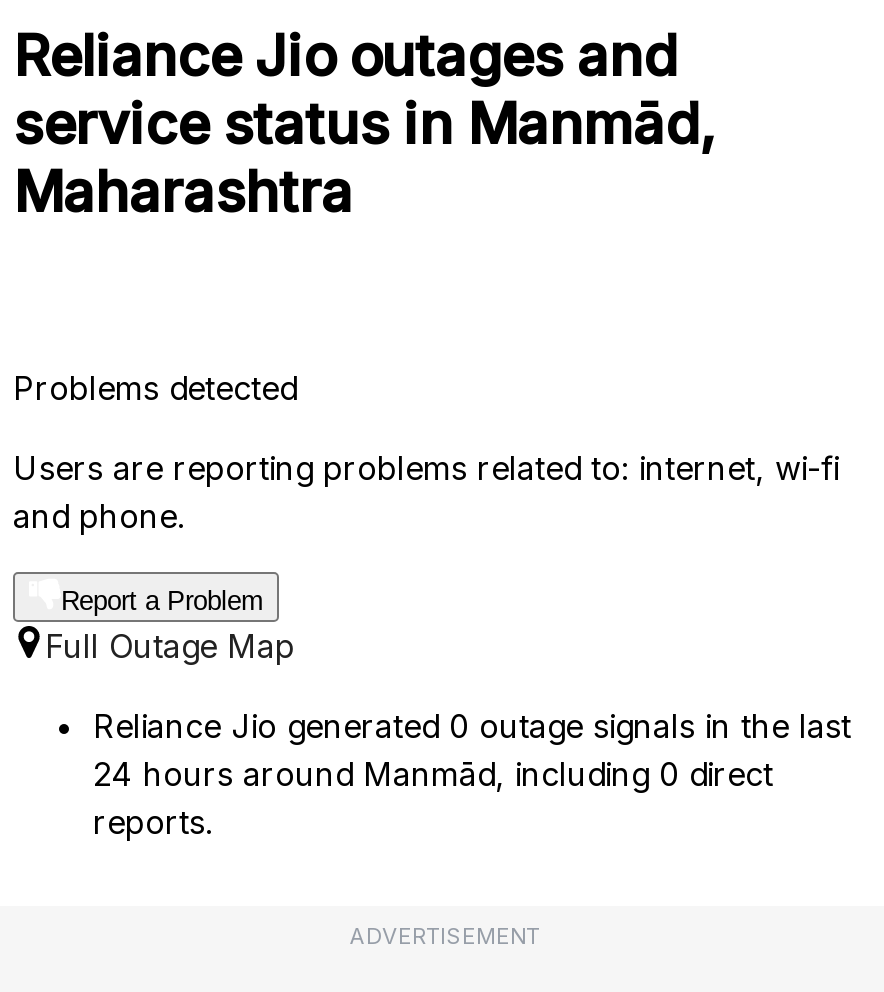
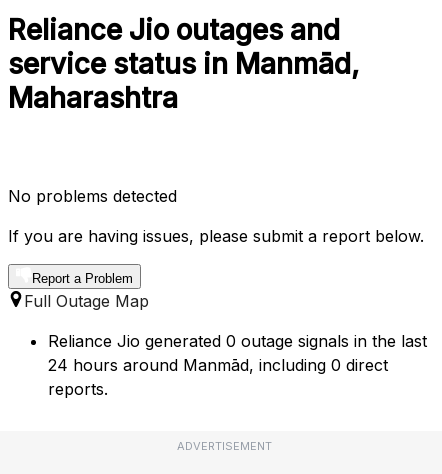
[13,369,297,409] Problems detected -> [8,186,177,206] No problems detected
[13,449,839,537] Users are reporting problems related to: internet, wi-fi | and phone. -> [8,226,424,246] If you are having issues, please submit a report below.

